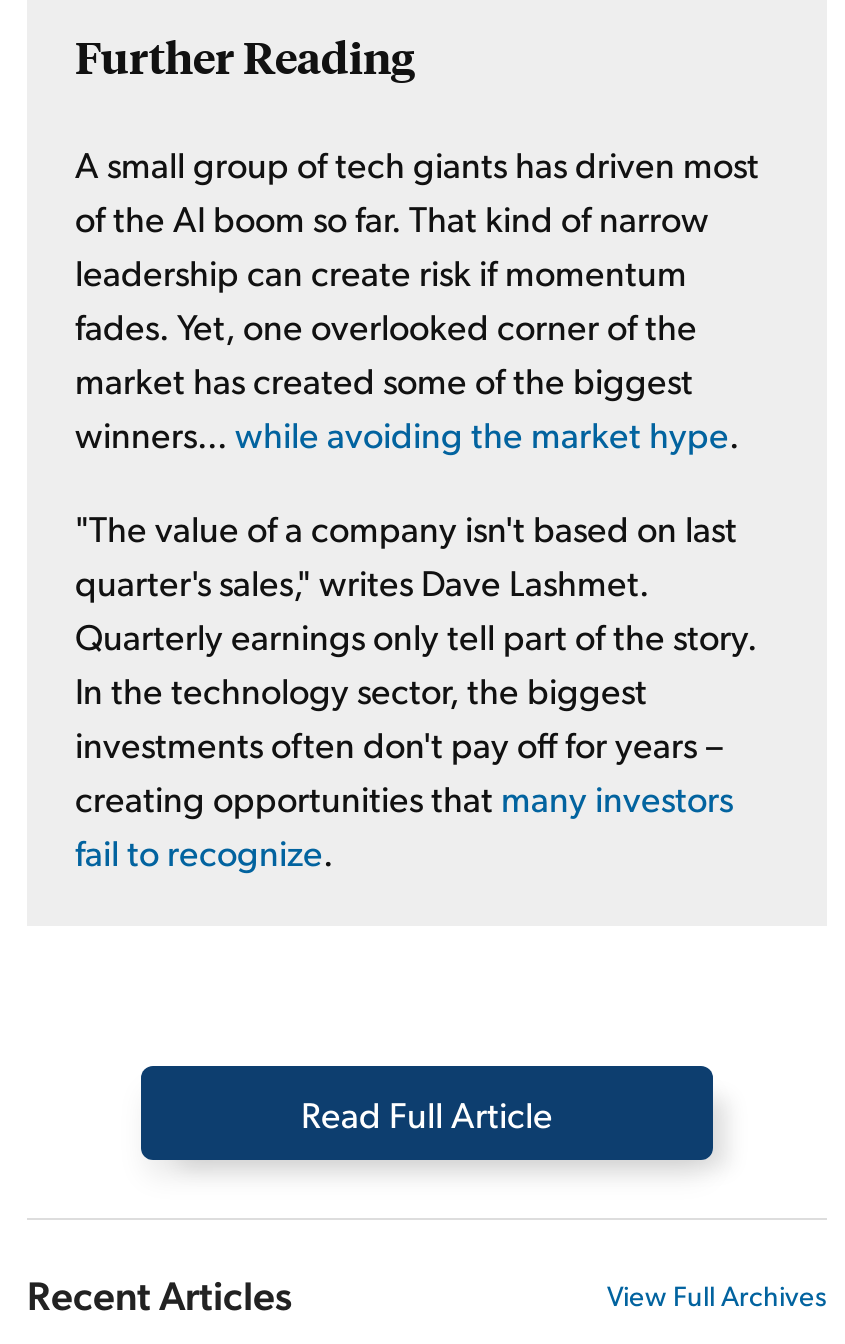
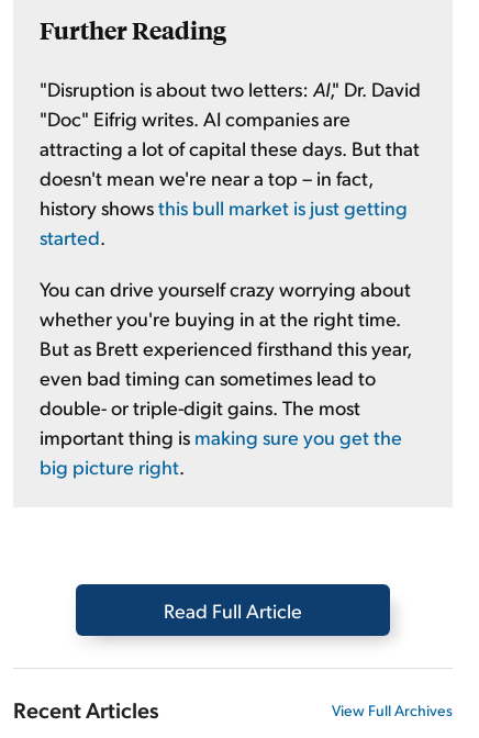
[75,141,759,457] A small group of tech giants has driven most | of the AI boom so far. That kind of narrow | leadership can create risk if momentum | fades. Yet, one overlooked corner of the | market has created some of the biggest | winners... while avoiding the market hype. -> [40,76,421,250] "Disruption is about two letters: AI," Dr. David | "Doc" Eifrig writes. AI companies are | attracting a lot of capital these days. But that | doesn't mean we're near a top – in fact, | history shows this bull market is just getting | started.
[75,505,757,875] "The value of a company isn't based on last | quarter's sales," writes Dave Lashmet. | Quarterly earnings only tell part of the story. | In the technology sector, the biggest | investments often don't pay off for years – | creating opportunities that many investors | fail to recognize. -> [40,276,412,479] You can drive yourself crazy worrying about | whether you're buying in at the right time. | But as Brett experienced firsthand this year, | even bad timing can sometimes lead to | double- or triple-digit gains. The most | important thing is making sure you get the | big picture right.

